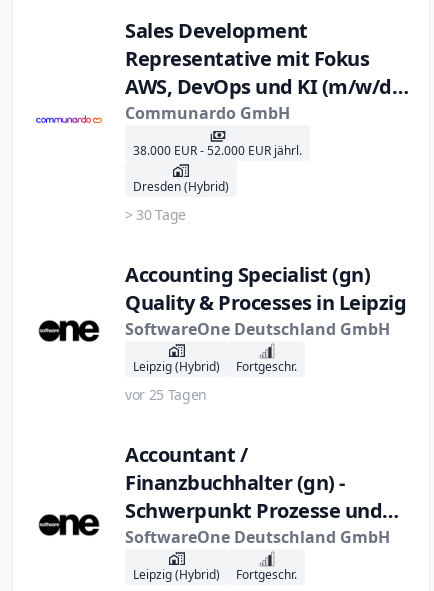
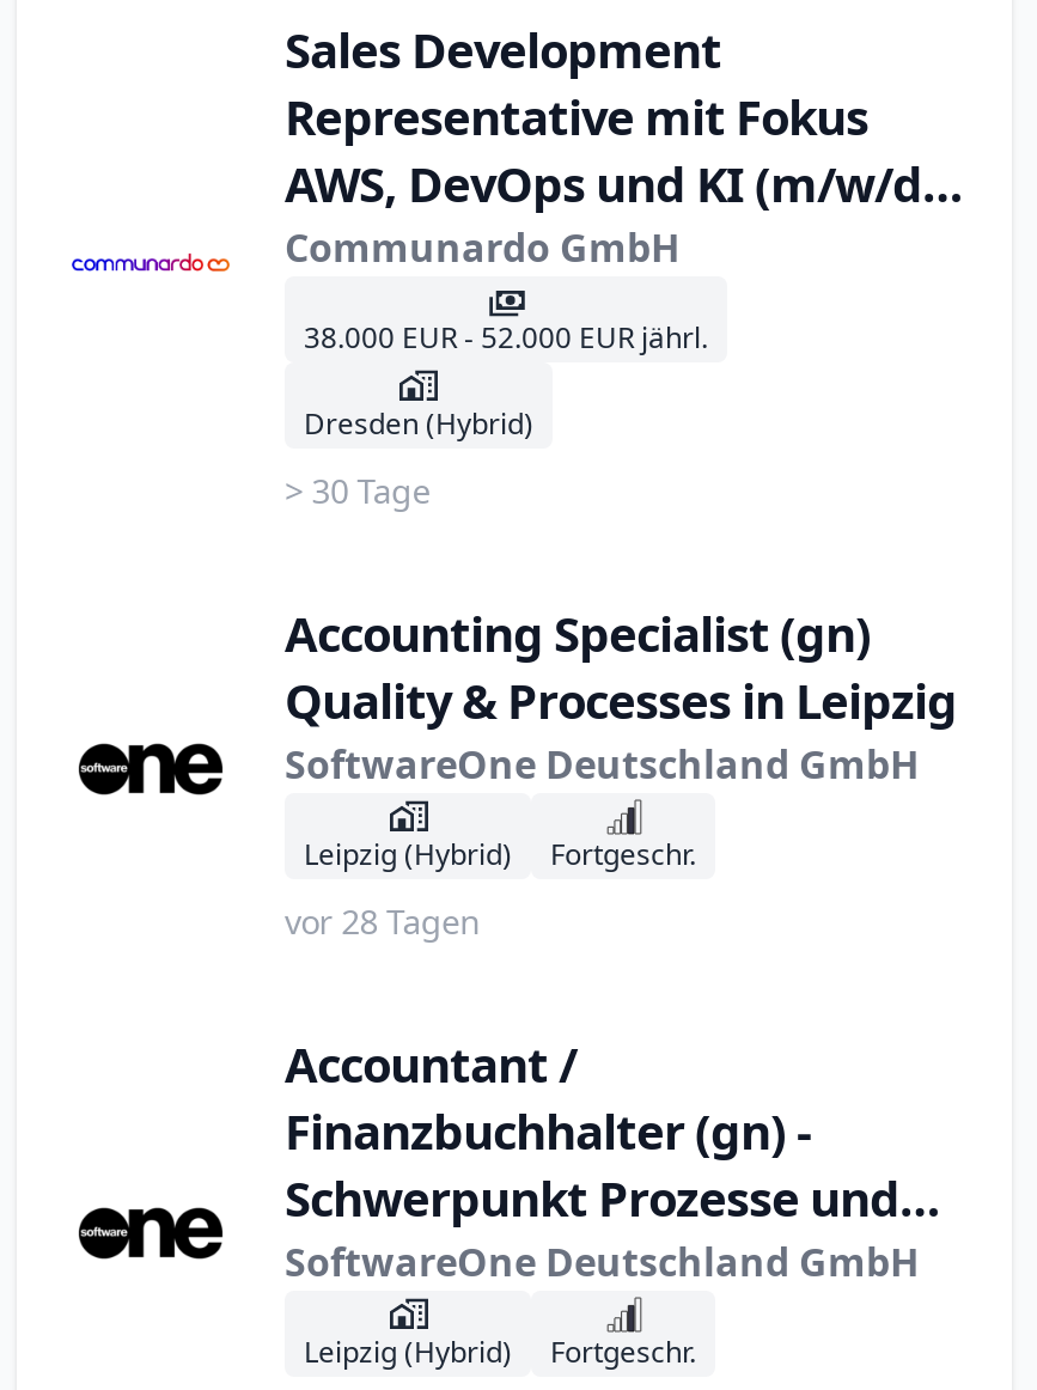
[125,385,207,404] vor 25 Tagen -> [285,898,480,944] vor 28 Tagen

